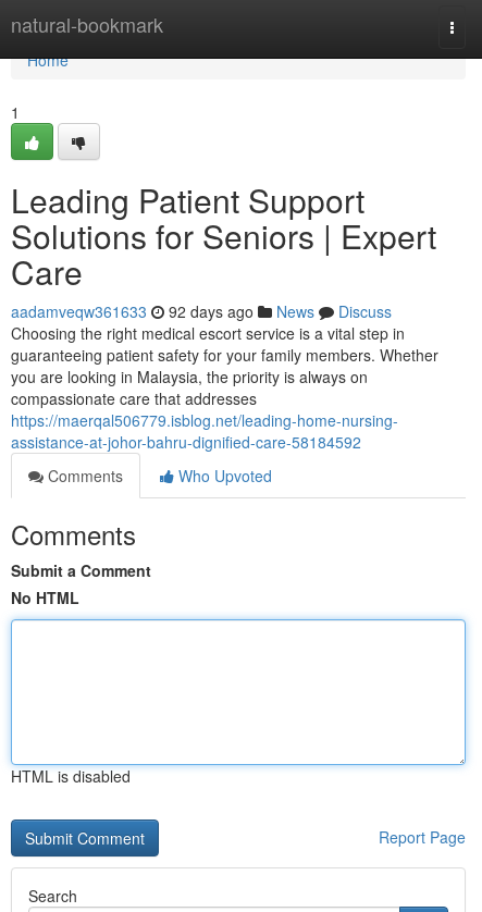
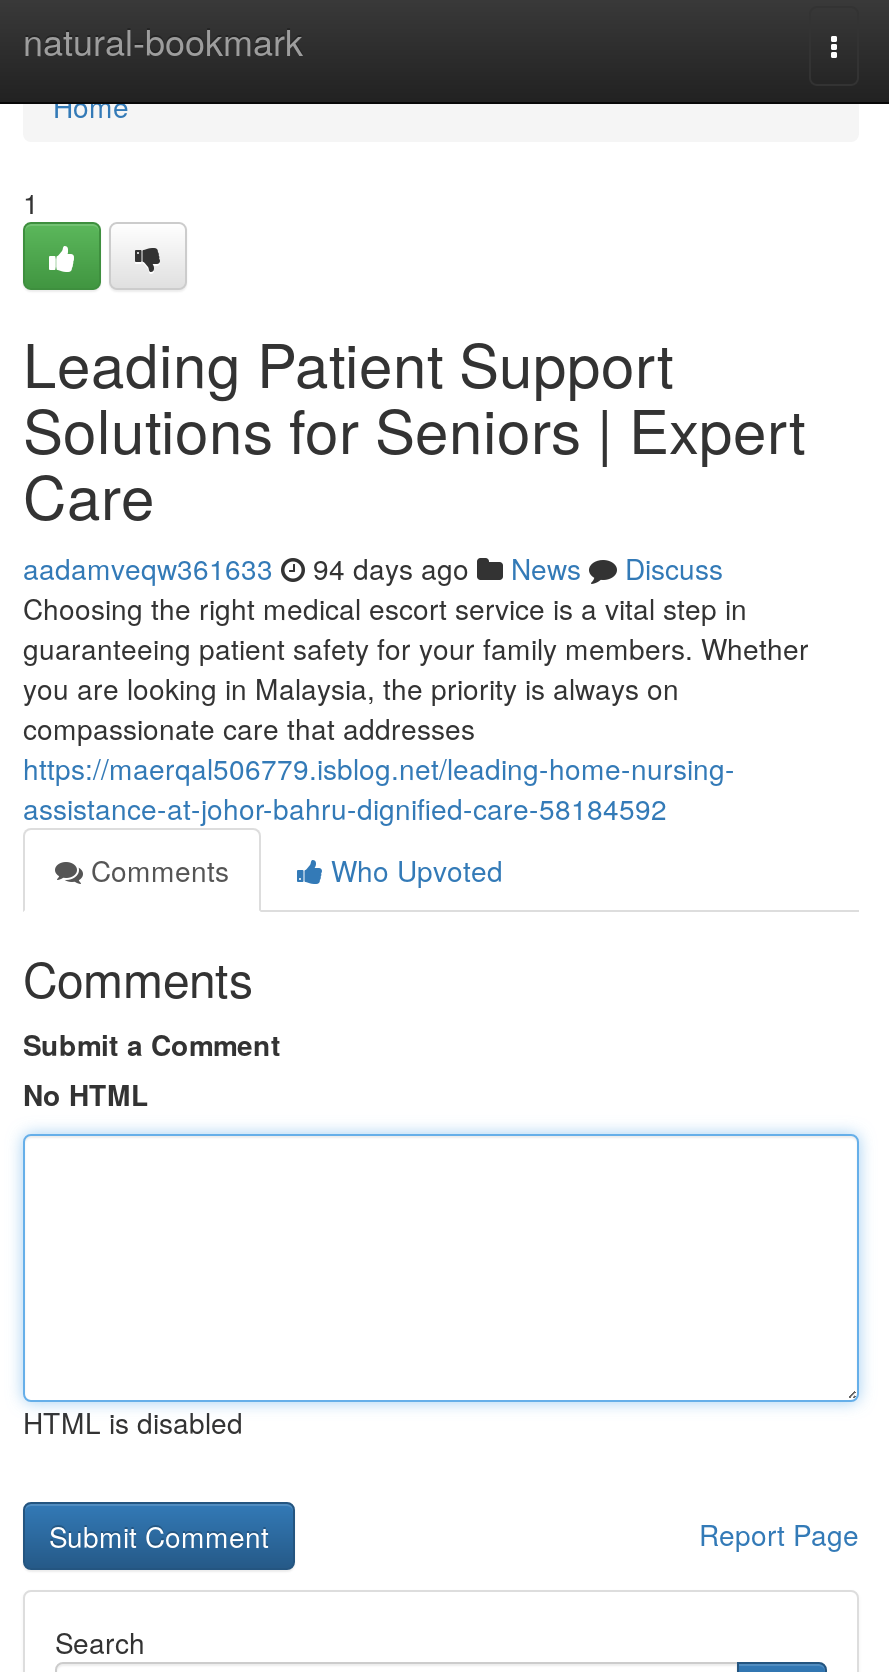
[11,300,392,322] aadamveqw361633 92 days ago News Discuss -> [23,548,723,588] aadamveqw361633 94 days ago News Discuss

